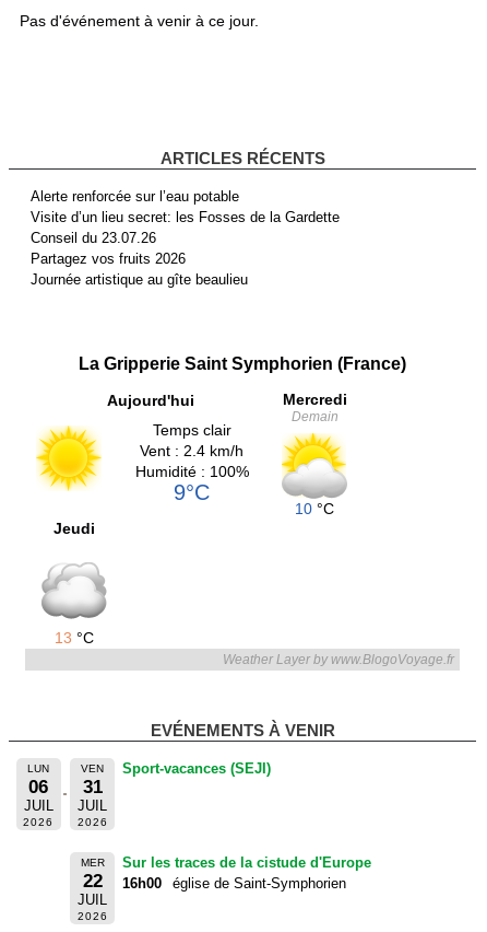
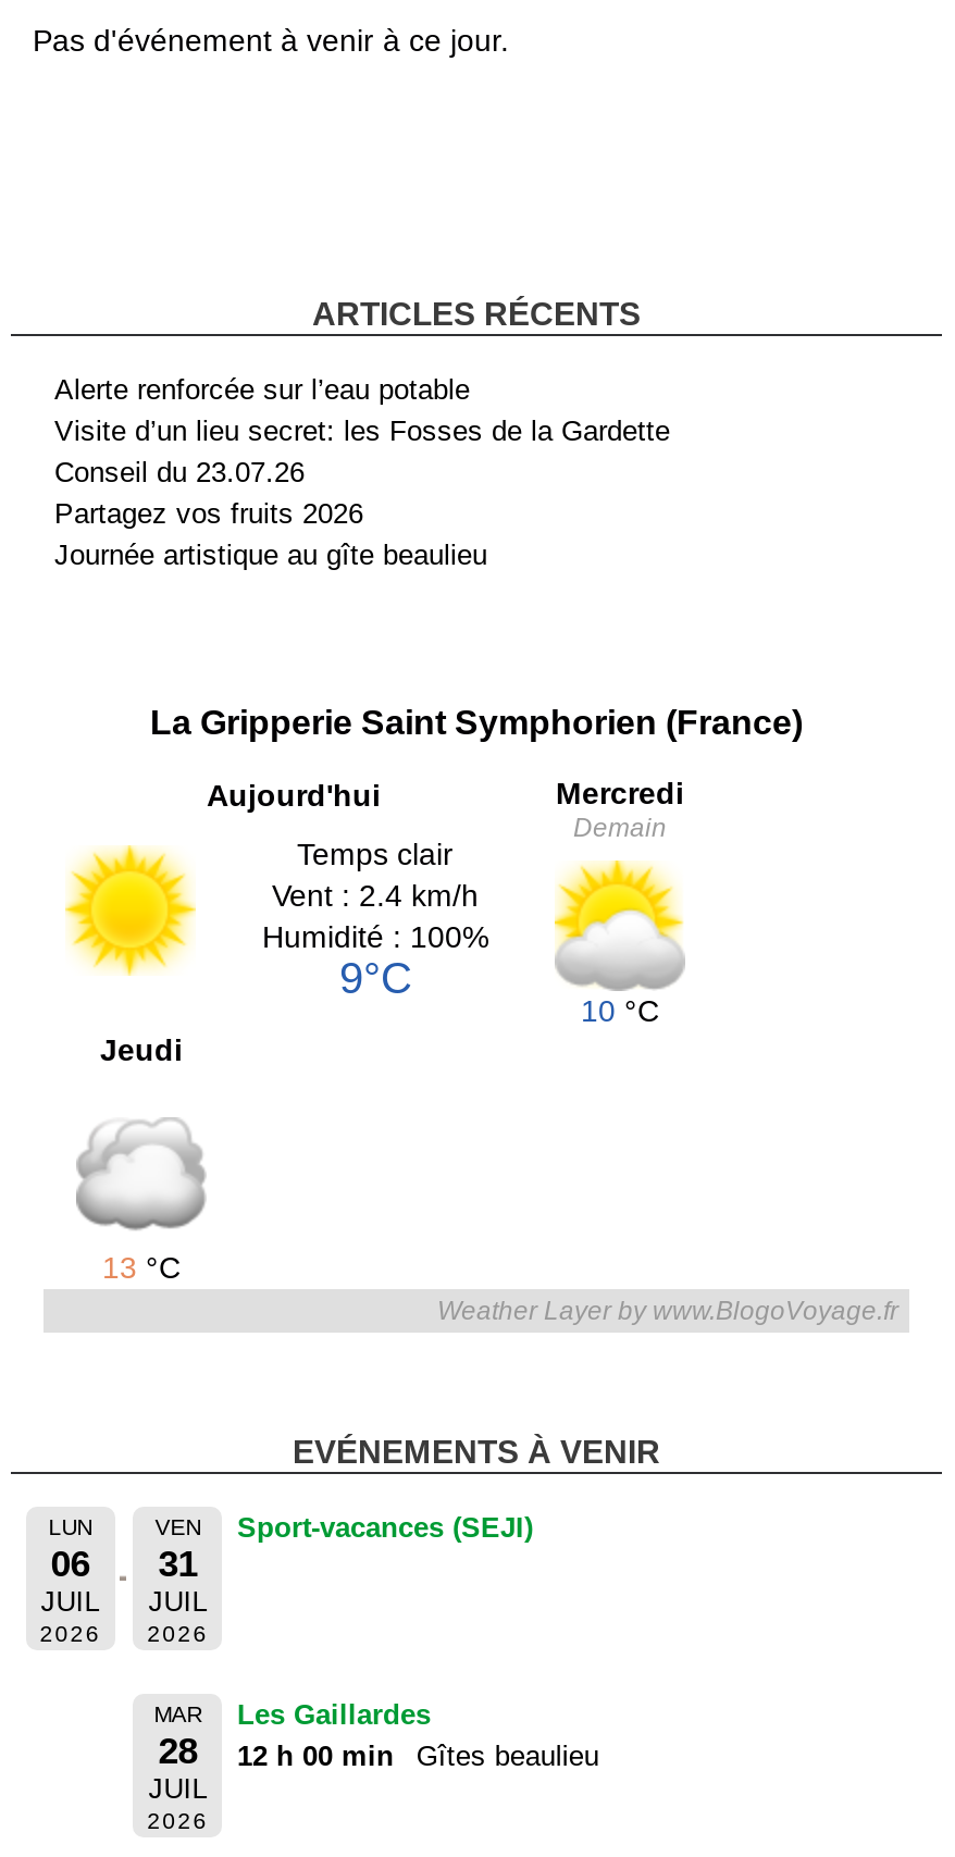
[80,856,104,891] MER | 22 -> [154,1702,202,1772] MAR | 28
[122,854,371,891] Sur les traces de la cistude d'Europe | 16h00 | église de Saint-Symphorien -> [237,1698,599,1772] Les Gaillardes | 12 h 00 min | Gîtes beaulieu

